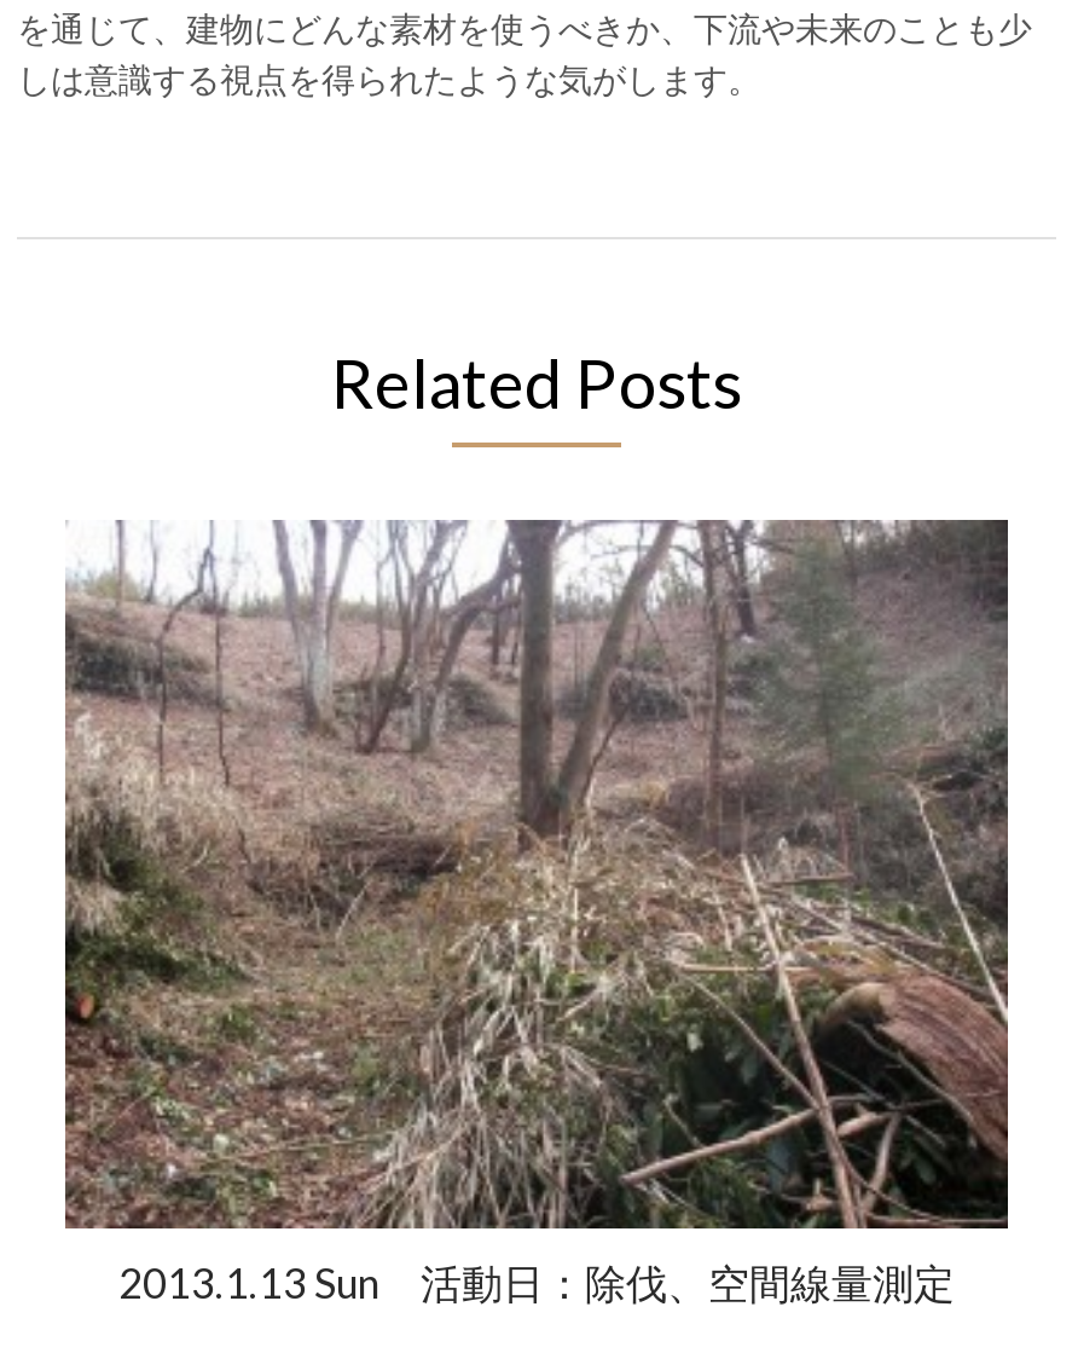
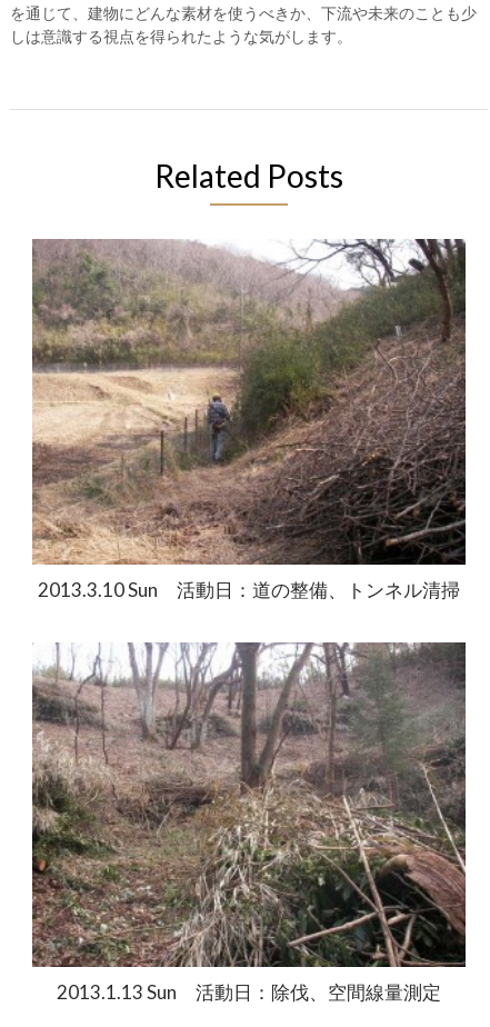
none -> [31,238,466,601] [image] | 2013.3.10 Sun 活動日：道の整備、トンネル清掃

